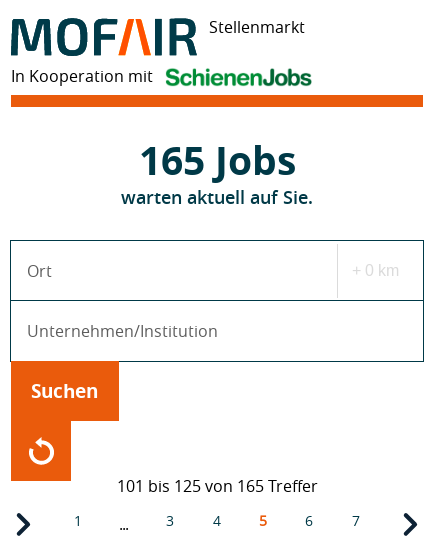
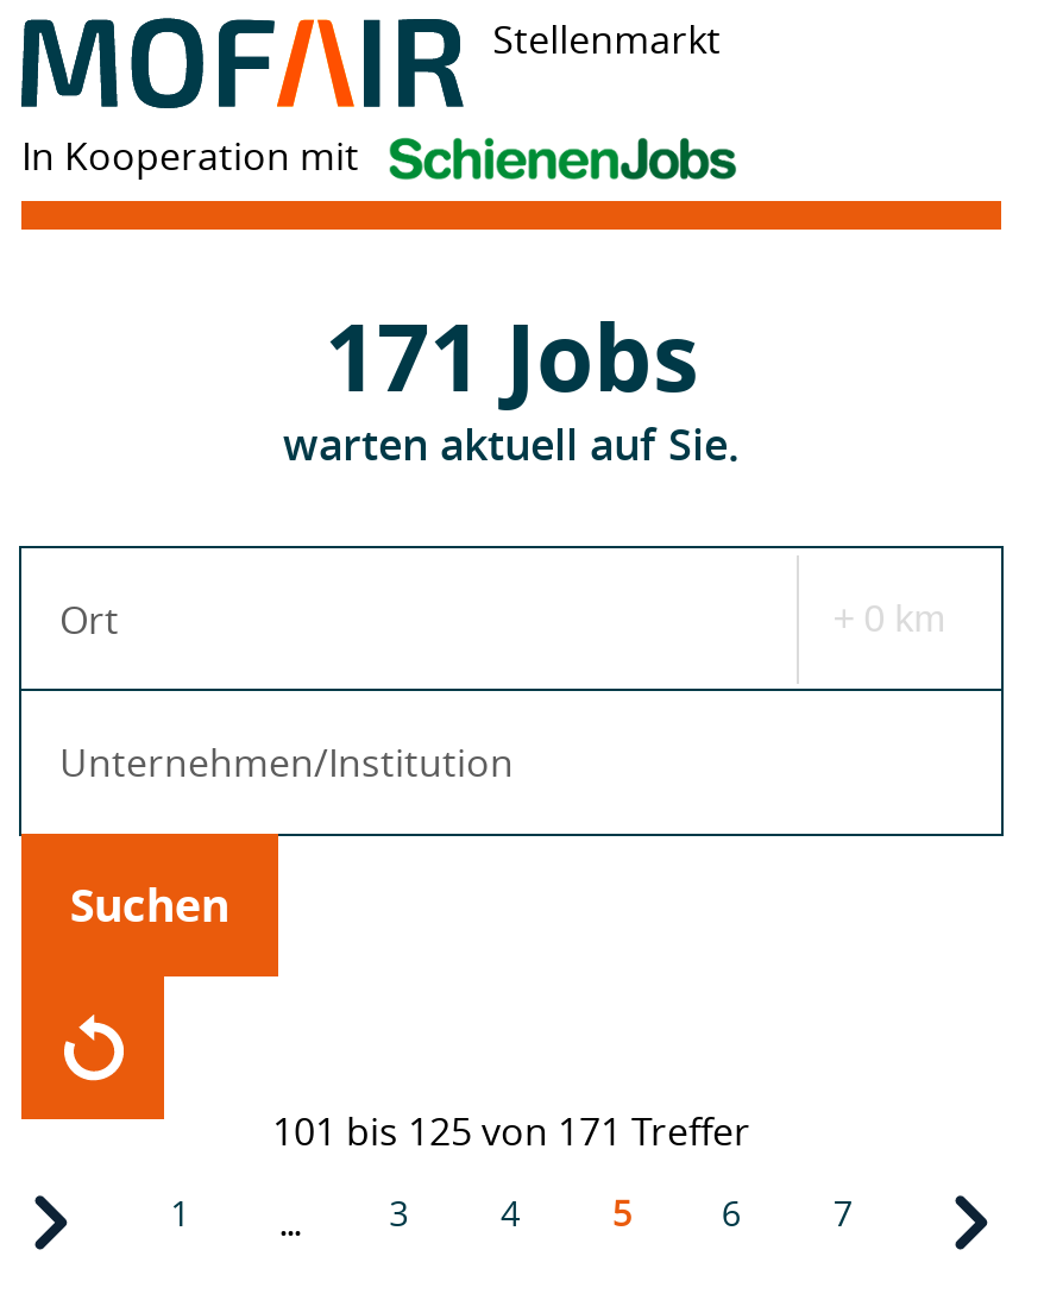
[138,139,295,185] 165 Jobs -> [325,306,698,415] 171 Jobs
[116,477,317,496] 101 bis 125 von 165 Treffer -> [272,1110,750,1155] 101 bis 125 von 171 Treffer

